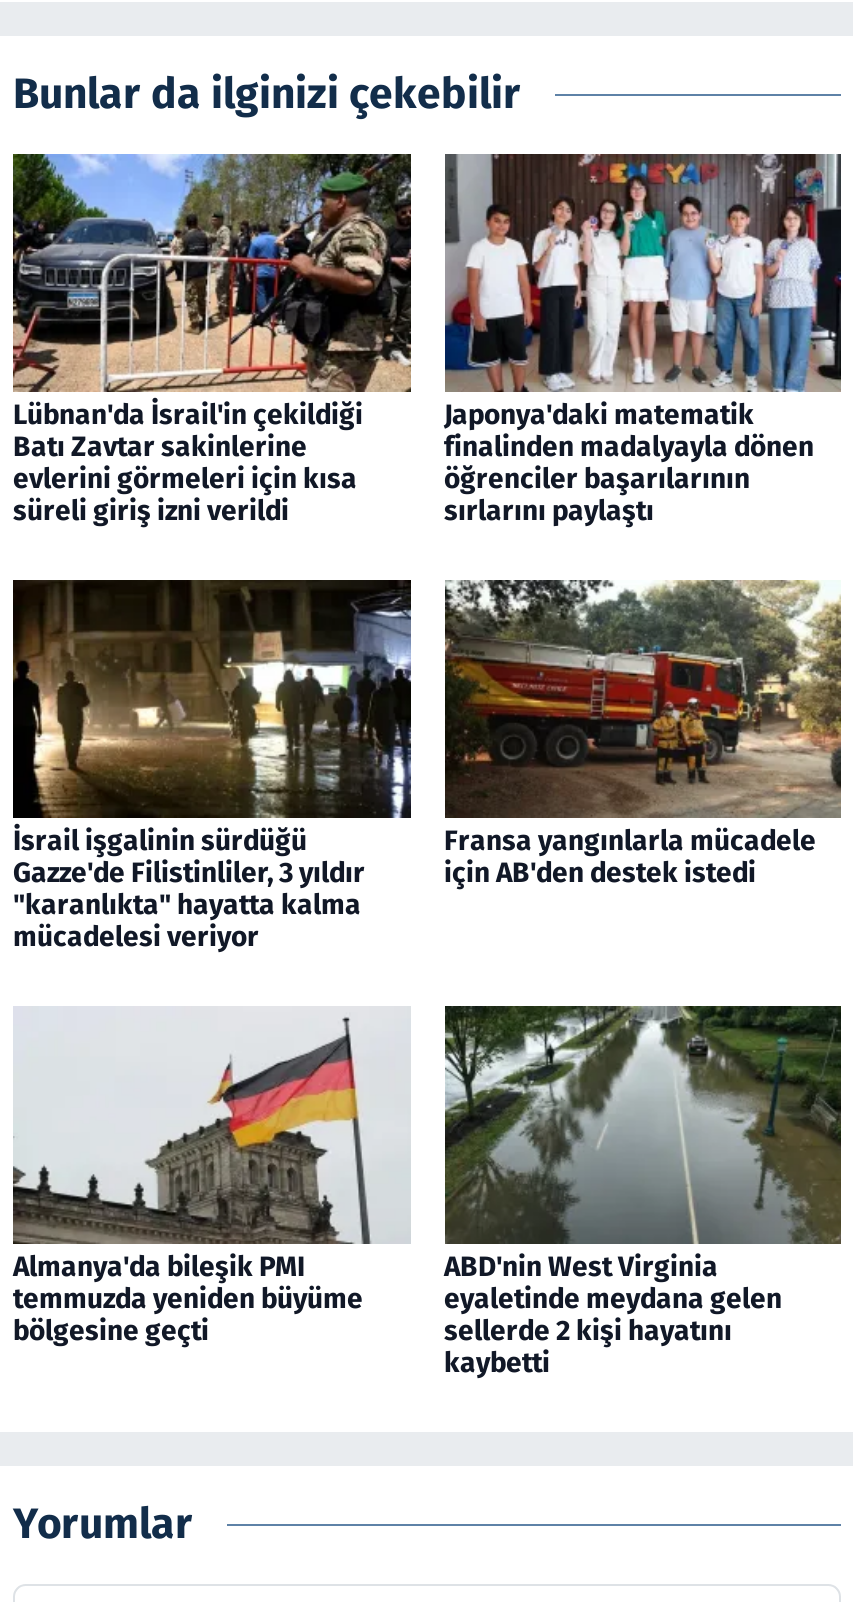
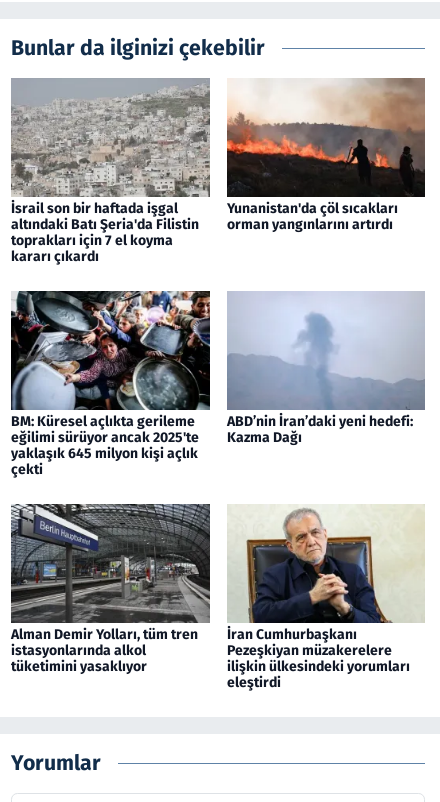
[13,154,411,529] [image] | Lübnan'da İsrail'in çekildiği | Batı Zavtar sakinlerine | evlerini görmeleri için kısa | süreli giriş izni verildi -> [11,78,211,265] [image] | İsrail son bir haftada işgal | altındaki Batı Şeria'da Filistin | toprakları için 7 el koyma | kararı çıkardı
[443,152,843,529] [image] | Japonya'daki matematik | finalinden madalyayla dönen | öğrenciler başarılarının | sırlarını paylaştı -> [226,78,426,233] [image] | Yunanistan'da çöl sıcakları | orman yangınlarını artırdı
[11,578,413,955] [image] | İsrail işgalinin sürdüğü | Gazze'de Filistinliler, 3 yıldır | "karanlıkta" hayatta kalma | mücadelesi veriyor -> [10,290,211,478] [image] | BM: Küresel açlıkta gerileme | eğilimi sürüyor ancak 2025'te | yaklaşık 645 milyon kişi açlık | çekti
[443,578,843,891] [image] | Fransa yangınlarla mücadele | için AB'den destek istedi -> [226,291,425,446] [image] | ABD’nin İran’daki yeni hedefi: | Kazma Dağı
[13,1006,411,1348] [image] | Almanya'da bileşik PMI | temmuzda yeniden büyüme | bölgesine geçti -> [10,503,211,675] [image] | Alman Demir Yolları, tüm tren | istasyonlarında alkol | tüketimini yasaklıyor
[443,1004,843,1380] [image] | ABD'nin West Virginia | eyaletinde meydana gelen | sellerde 2 kişi hayatını | kaybetti -> [226,504,425,691] [image] | İran Cumhurbaşkanı | Pezeşkiyan müzakerelere | ilişkin ülkesindeki yorumları | eleştirdi

